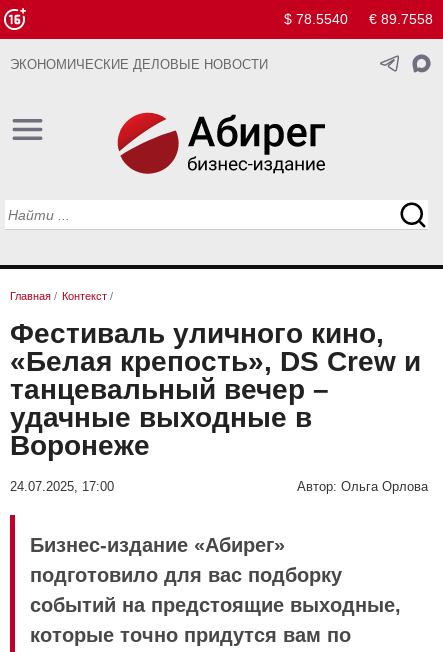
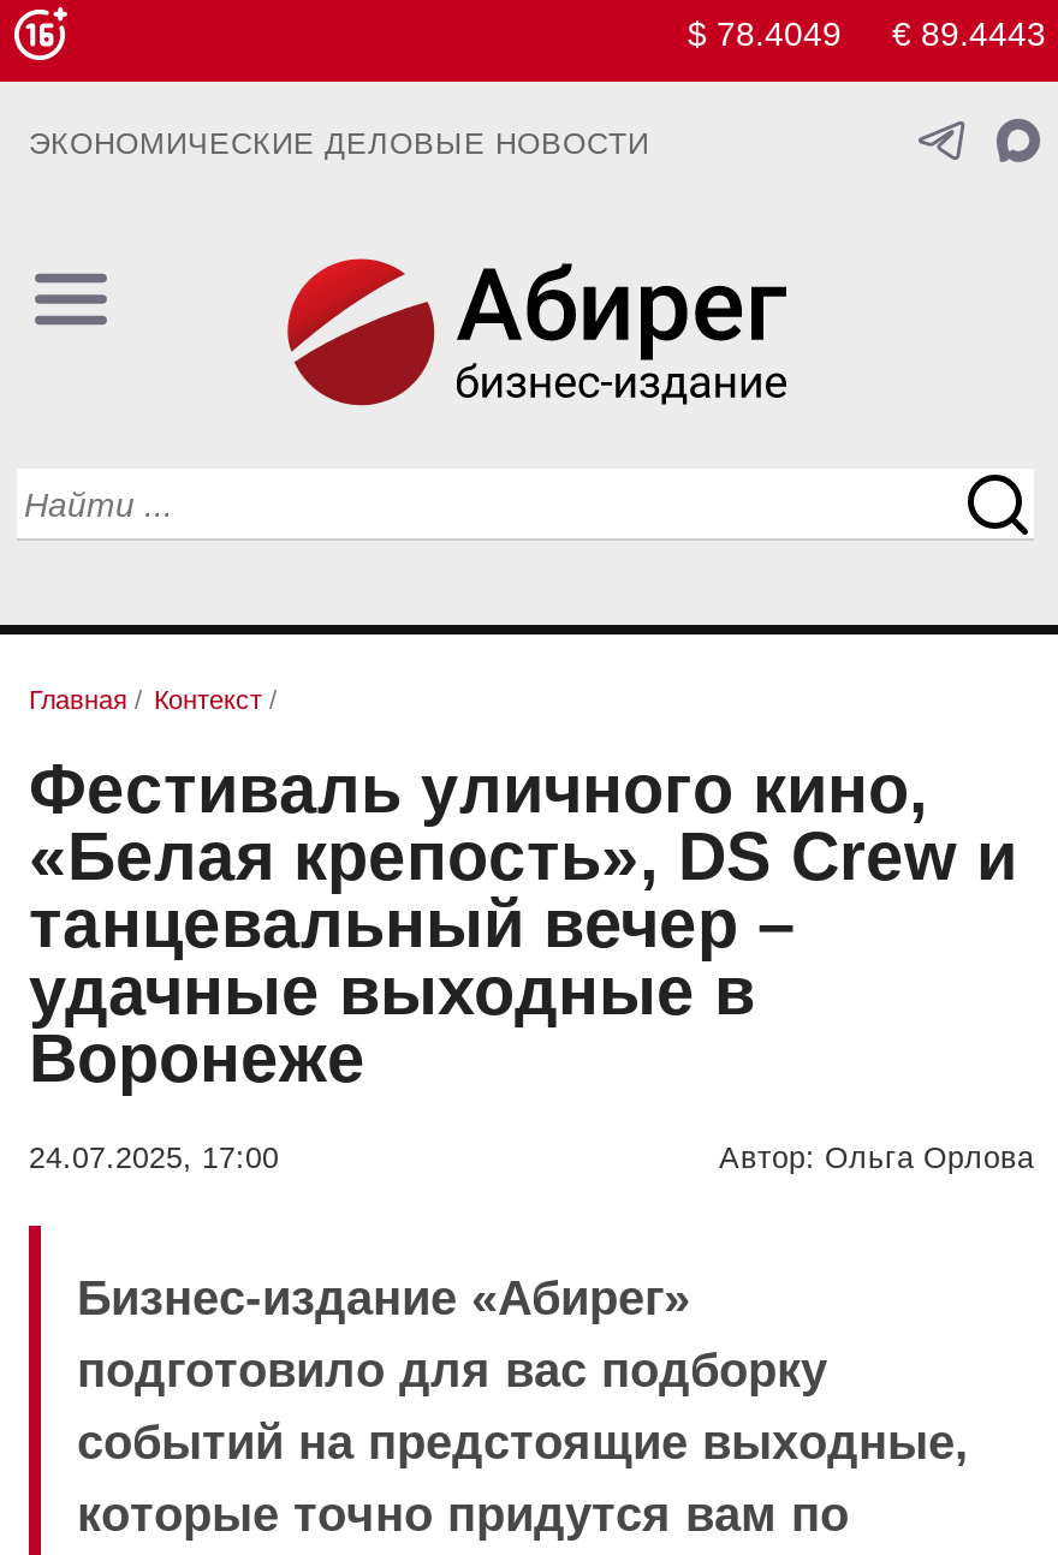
[284,11,348,27] $ 78.5540 -> [688,14,842,53] $ 78.4049
[369,11,433,27] € 89.7558 -> [892,14,1046,53] € 89.4443

